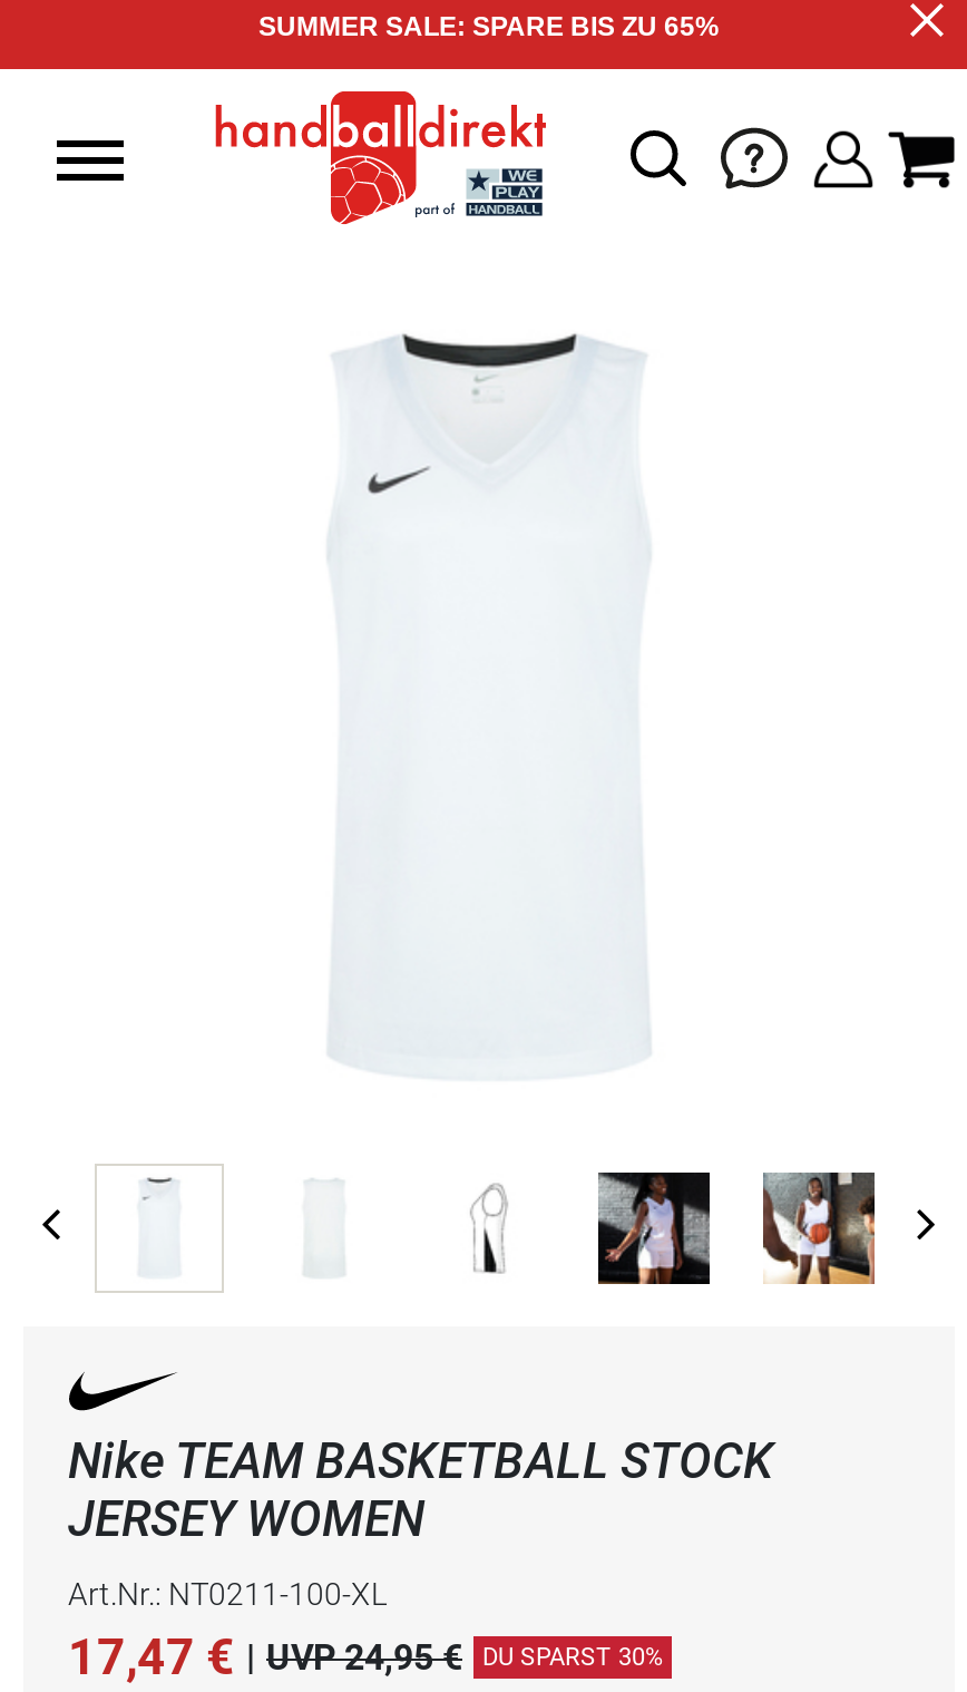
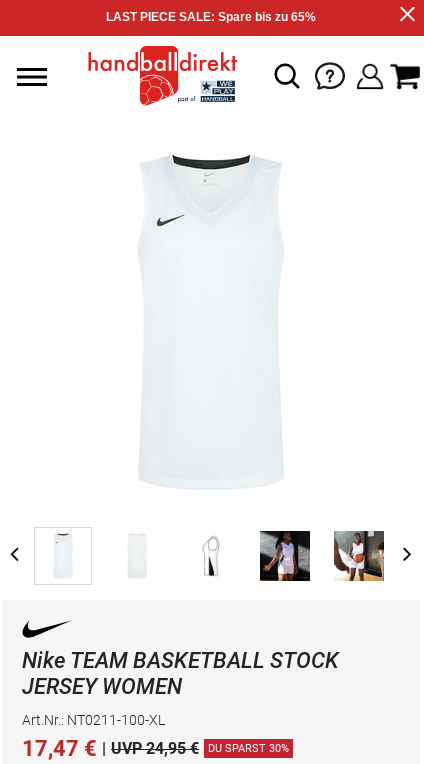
[258,11,720,42] SUMMER SALE: SPARE BIS ZU 65% -> [106,10,316,24] LAST PIECE SALE: Spare bis zu 65%

